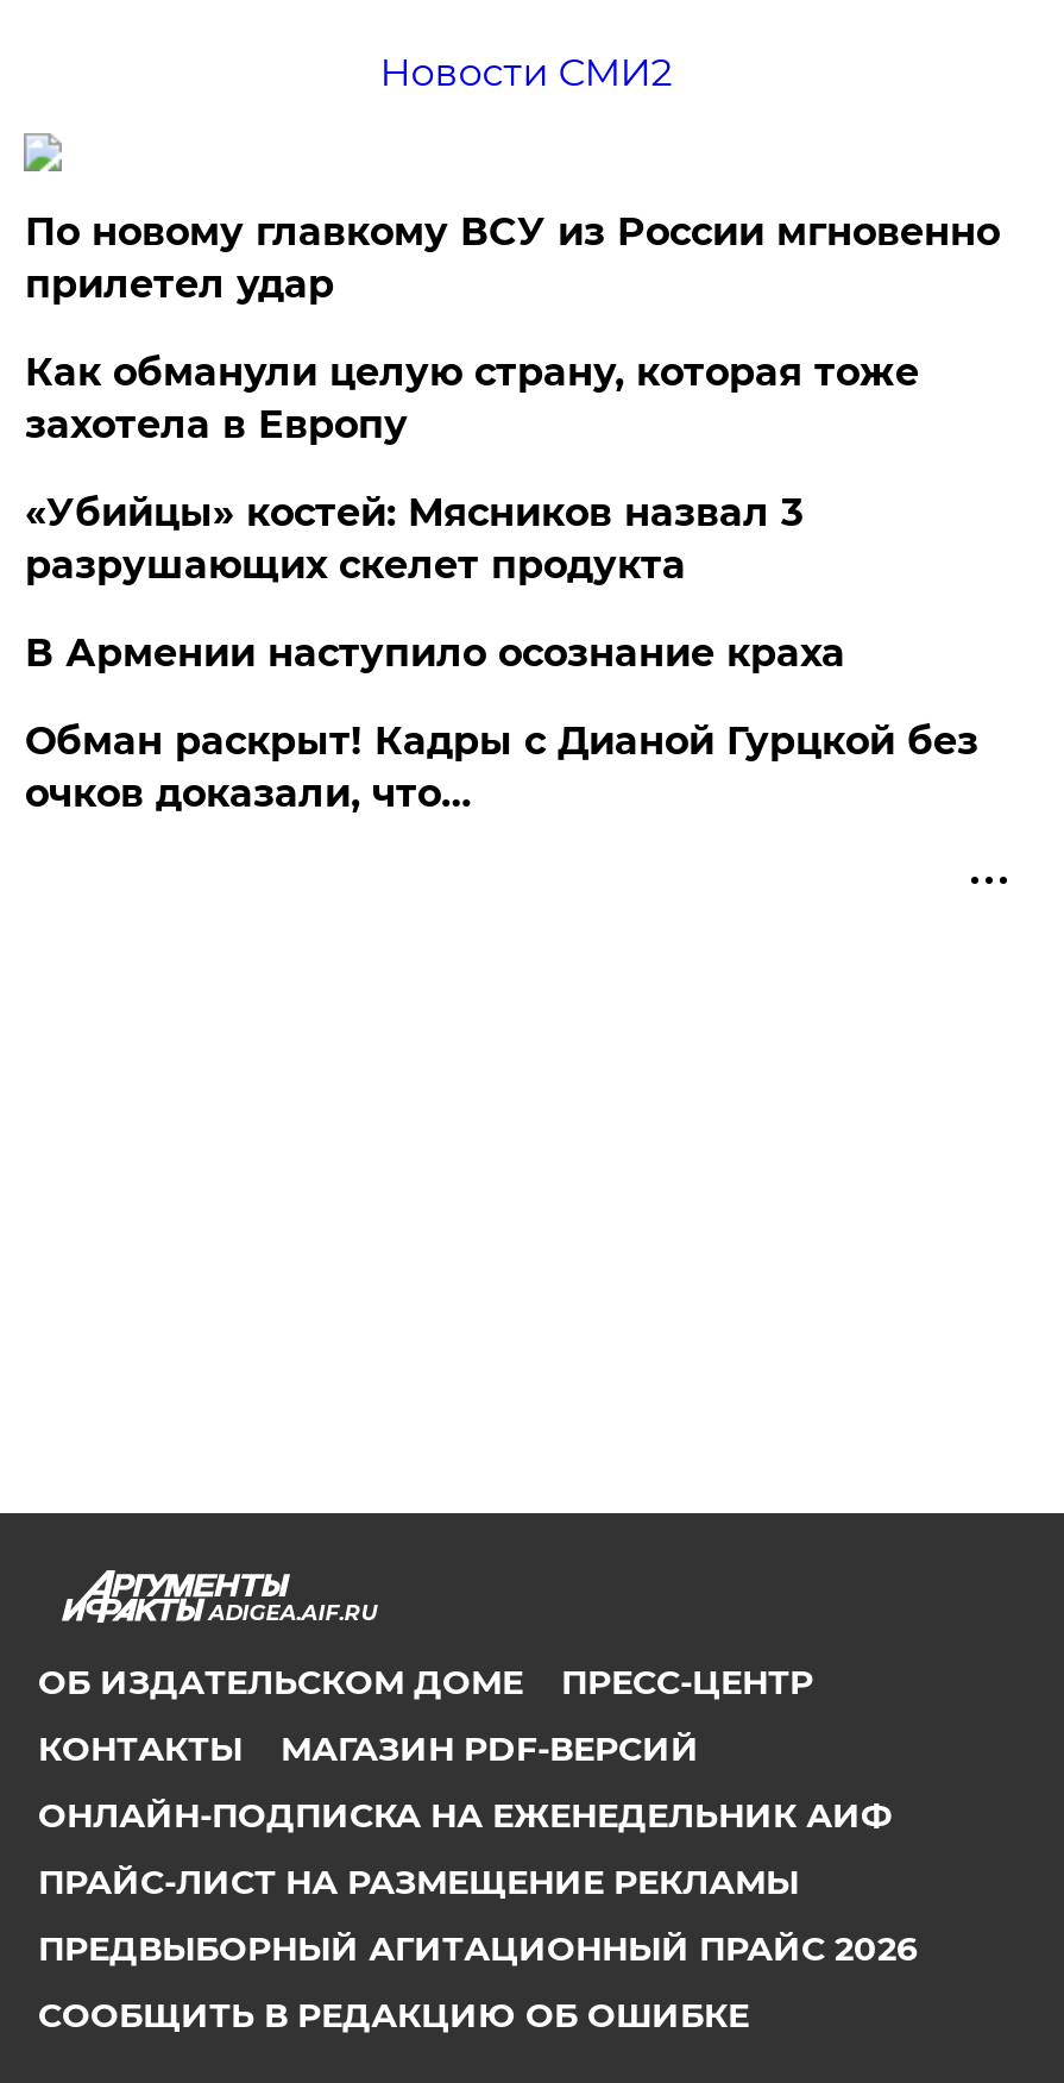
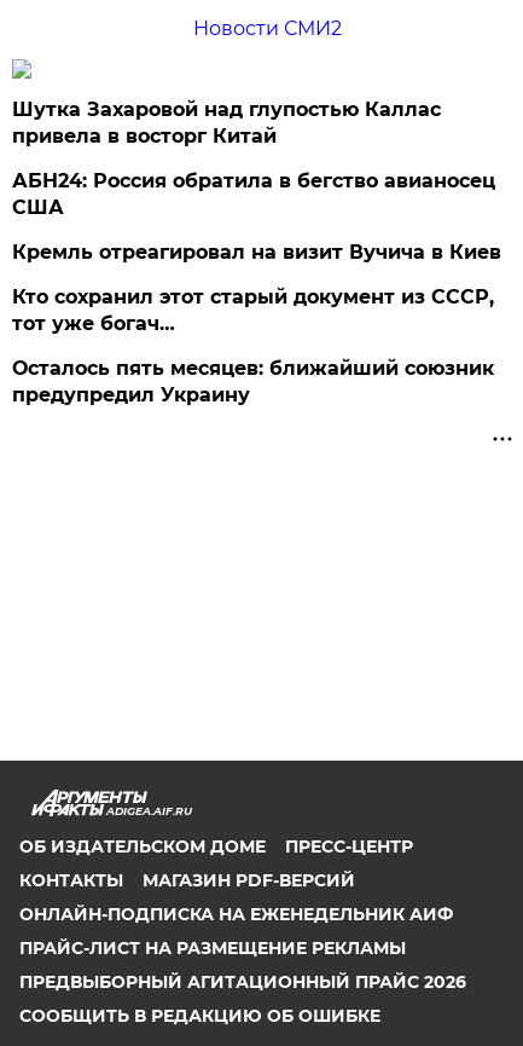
[25,209,1000,307] По новому главкому ВСУ из России мгновенно | прилетел удар -> [13,98,441,147] Шутка Захаровой над глупостью Каллас | привела в восторг Китай
[25,350,919,447] Как обманули целую страну, которая тоже | захотела в Европу -> [13,169,496,219] АБН24: Россия обратила в бегство авианосец | США
[25,490,802,587] «Убийцы» костей: Мясников назвал 3 | разрушающих скелет продукта -> [13,241,502,263] Кремль отреагировал на визит Вучича в Киев
[25,630,845,675] В Армении наступило осознание краха -> [13,285,494,335] Кто сохранил этот старый документ из СССР, | тот уже богач…
[25,718,978,816] Обман раскрыт! Кадры с Дианой Гурцкой без | очков доказали, что… -> [13,357,494,406] Осталось пять месяцев: ближайший союзник | предупредил Украину

